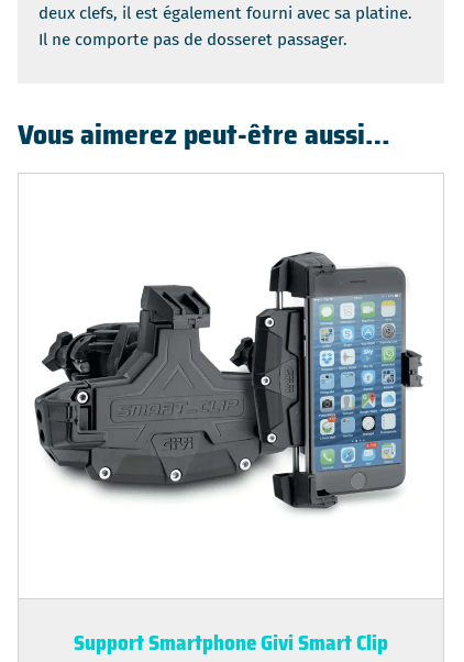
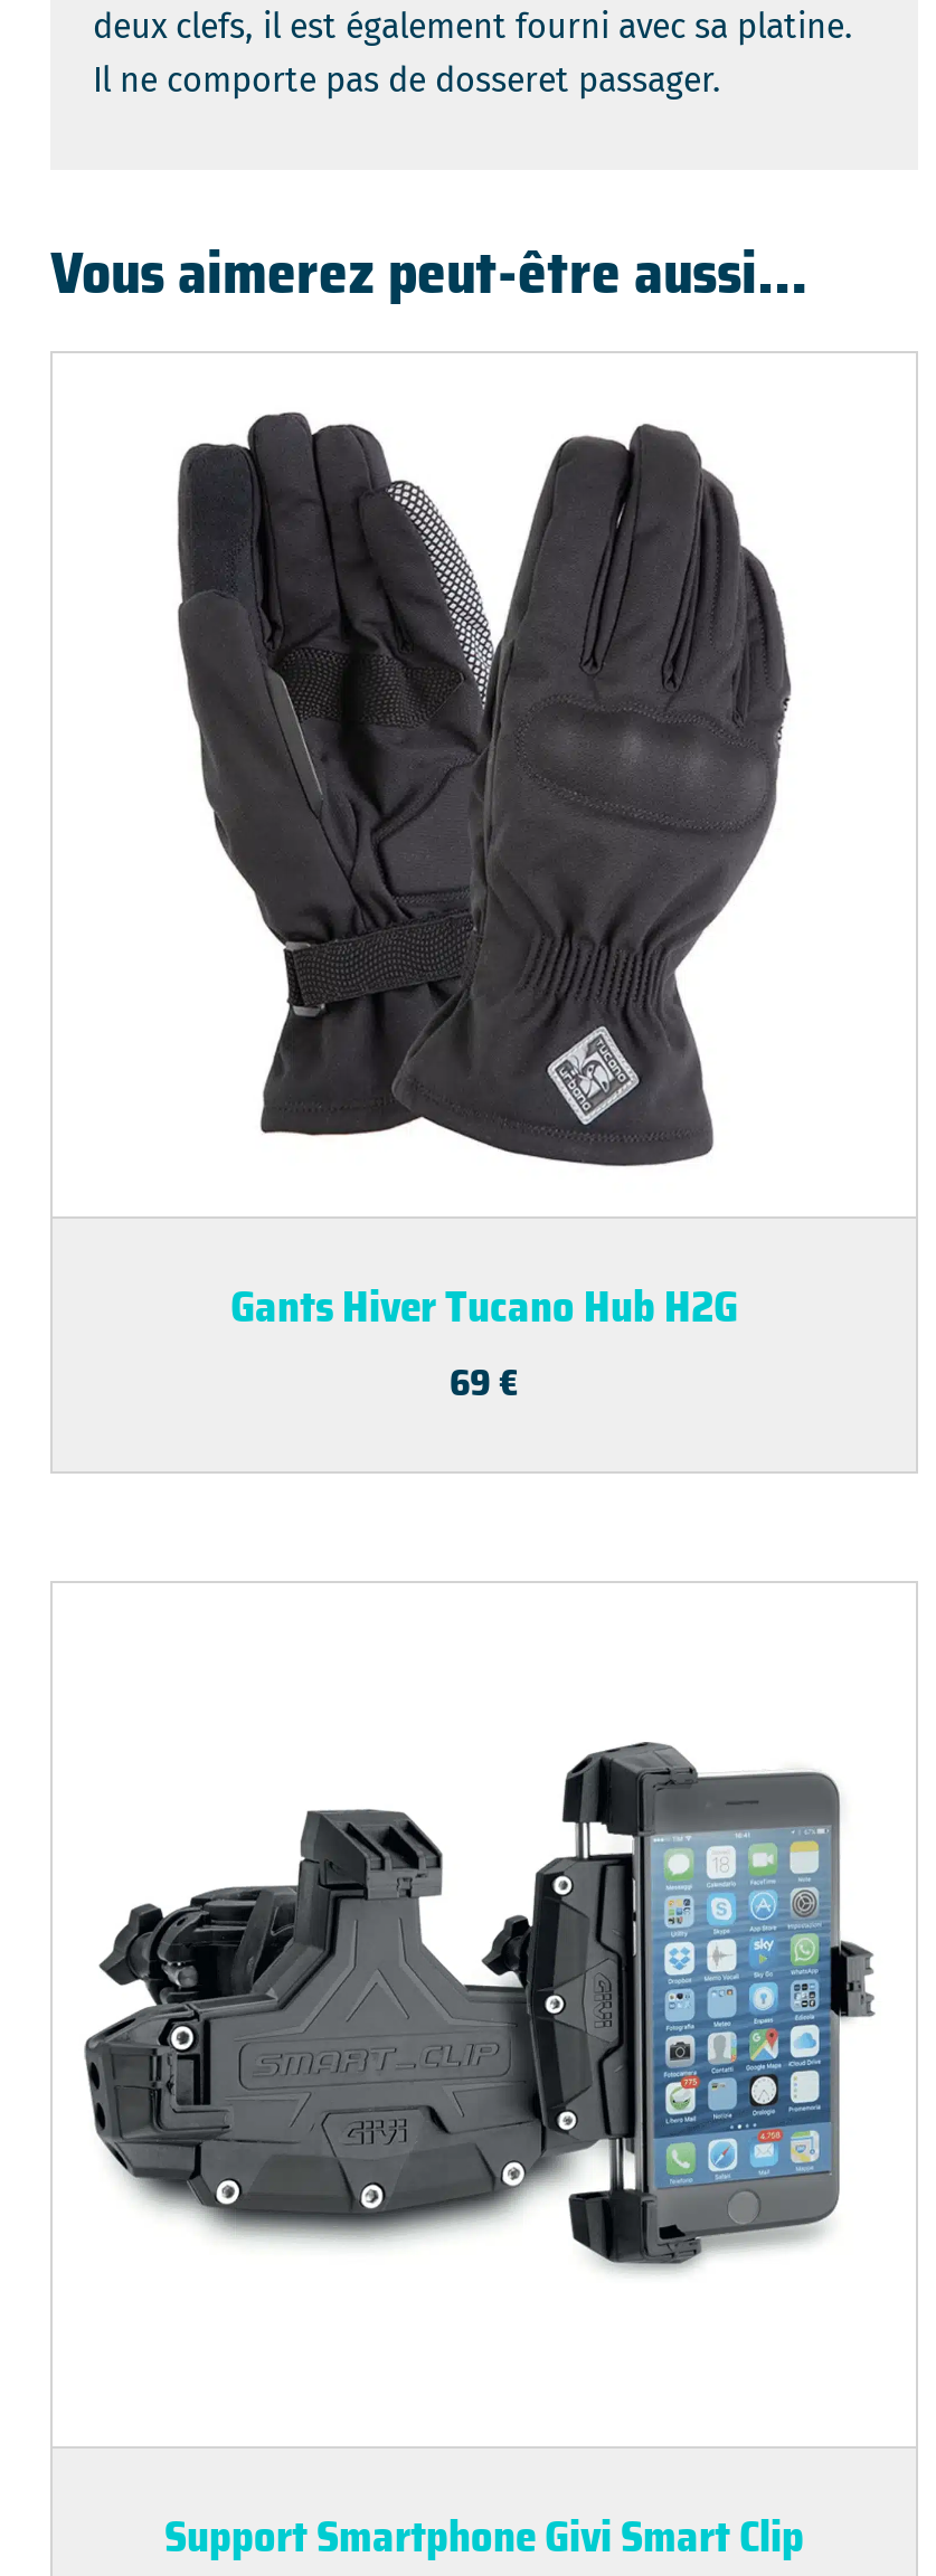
none -> [176,411,793,1167] [image]
none -> [230,1273,738,1411] Gants Hiver Tucano Hub H2G | 69 €

